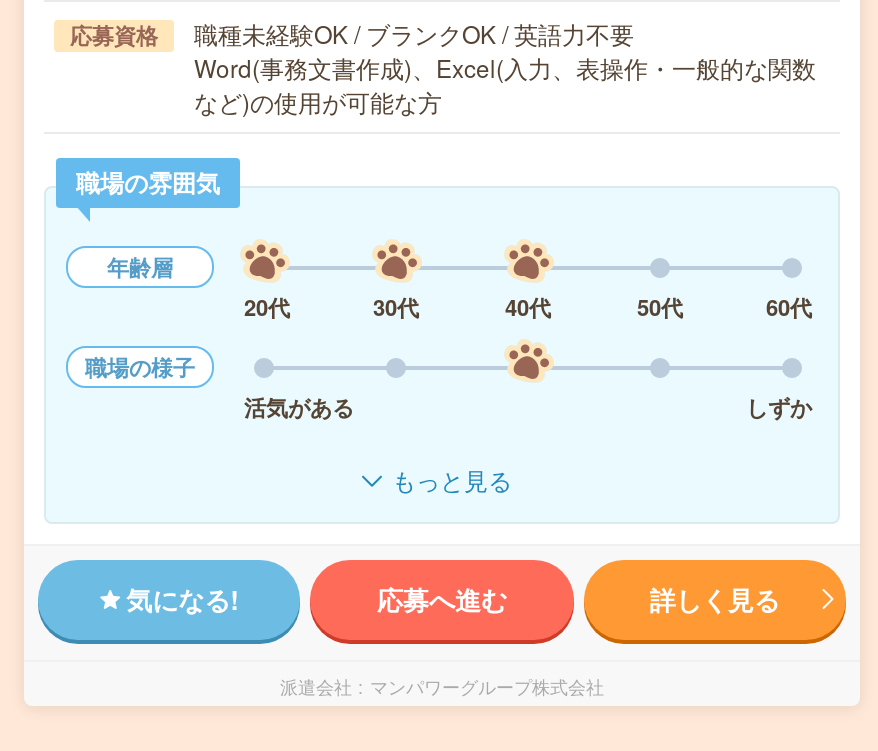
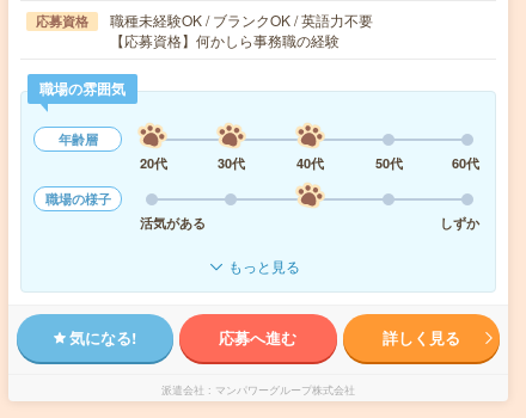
[194,50,816,118] Word(事務文書作成)、Excel(入力、表操作・一般的な関数 | など)の使用が可能な方 -> [110,30,340,50] 【応募資格】何かしら事務職の経験

